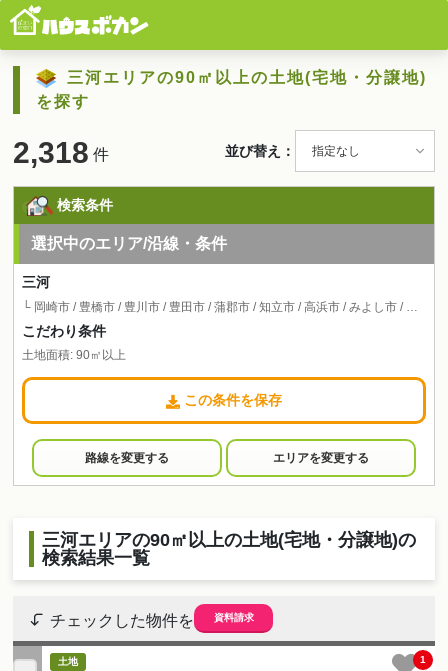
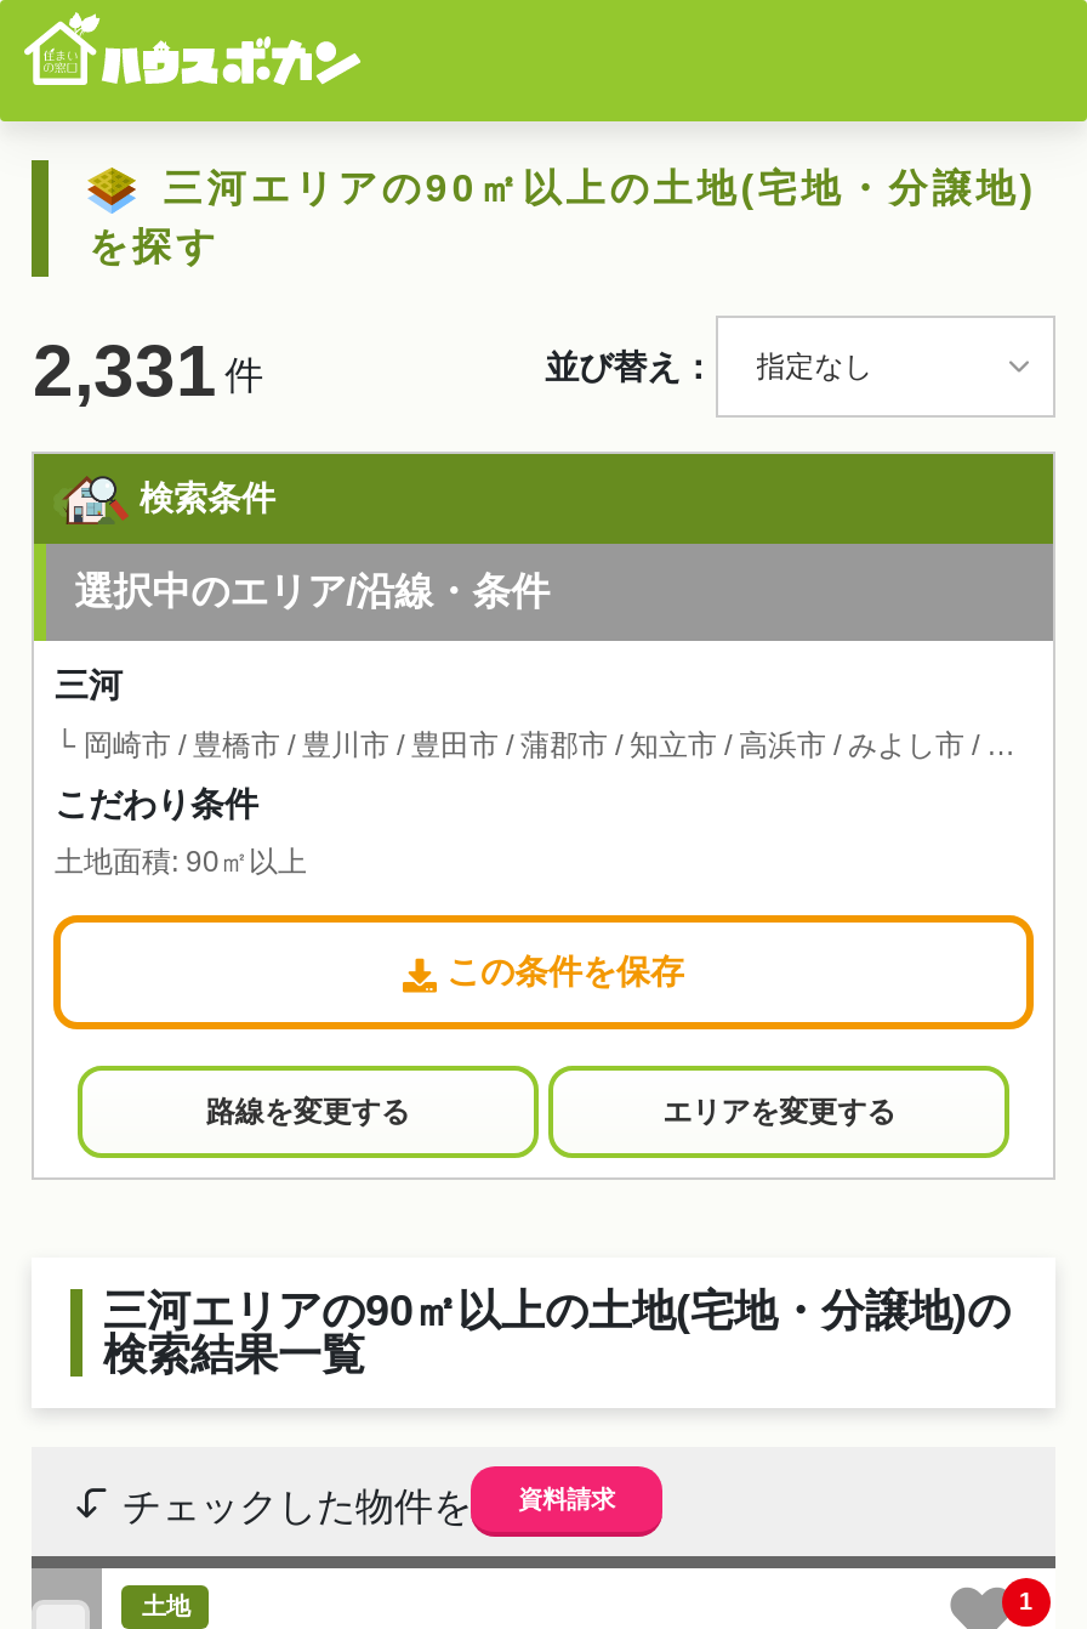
[13,136,109,169] 2,318 件 -> [33,330,264,410] 2,331 件

